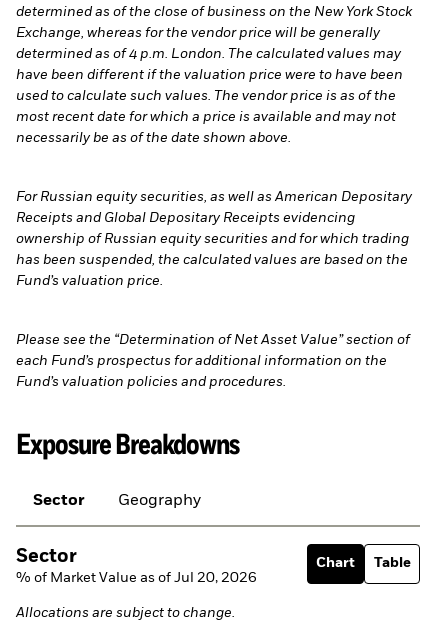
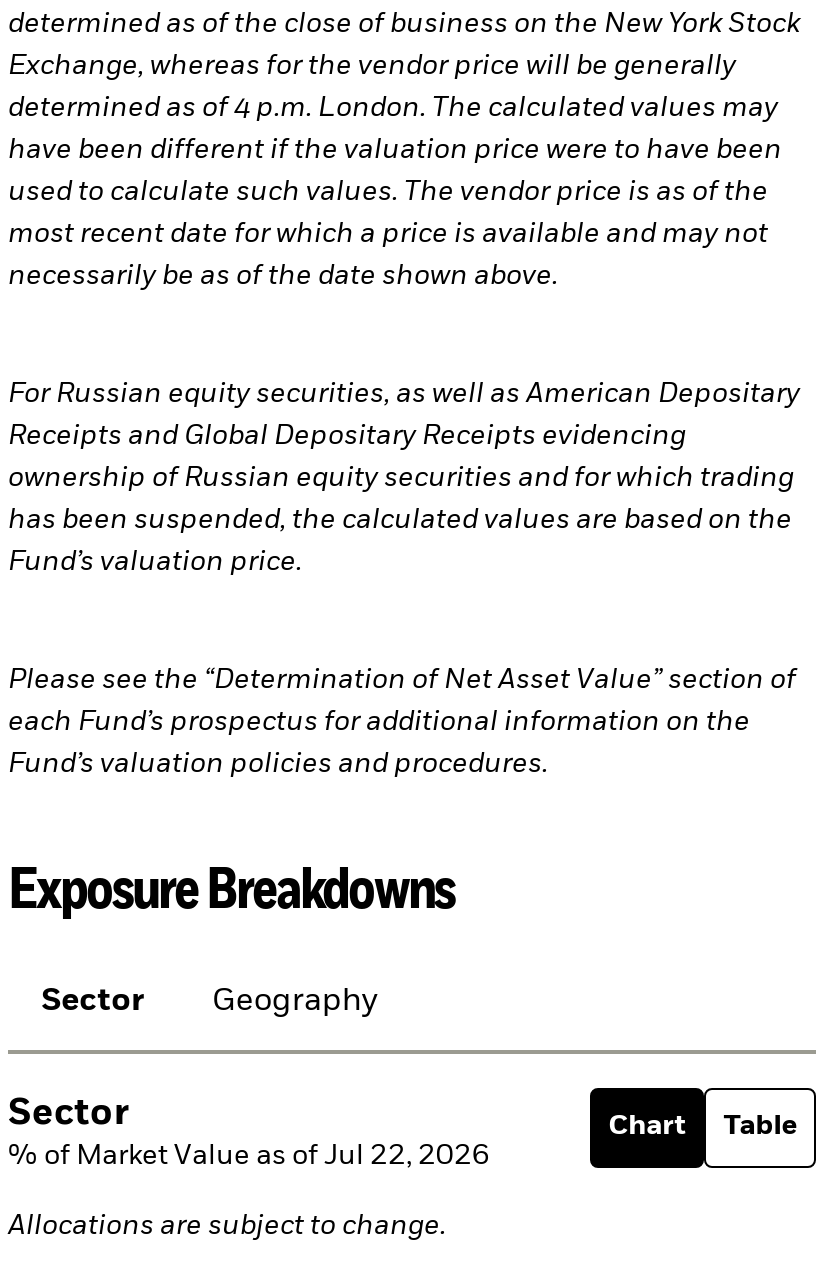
[16,571,257,585] % of Market Value as of Jul 20, 2026 -> [8,1142,490,1170] % of Market Value as of Jul 22, 2026

